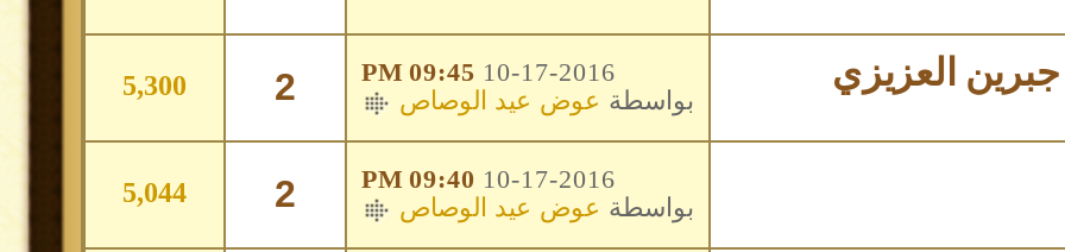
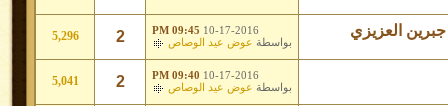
[122,70,187,103] 5,300 -> [51,29,78,43] 5,296
[122,177,187,210] 5,044 -> [51,74,78,88] 5,041

